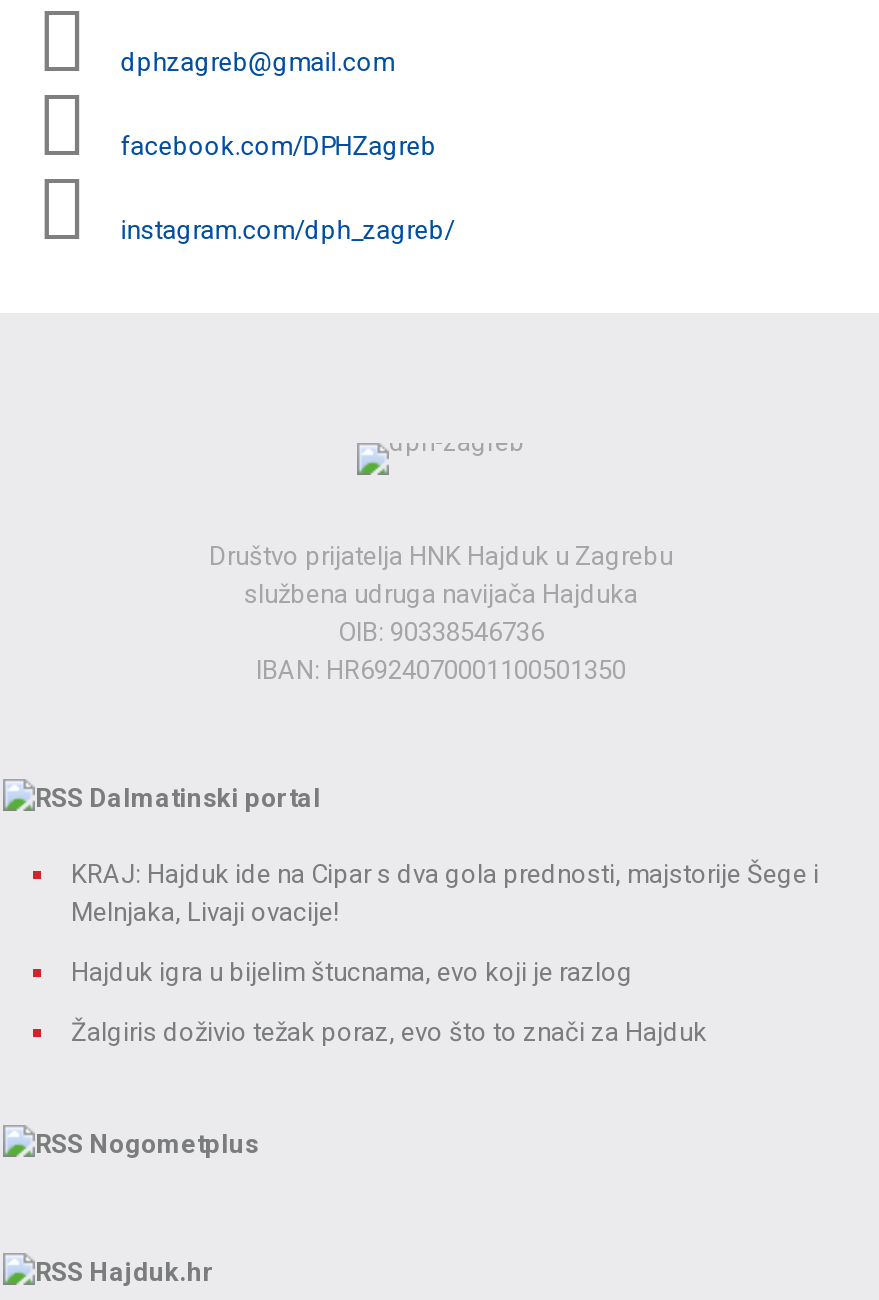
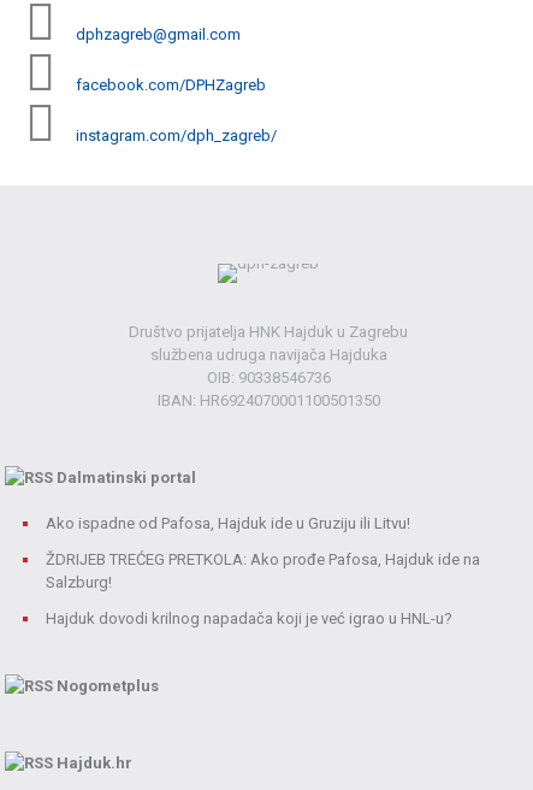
[71,859,819,927] KRAJ: Hajduk ide na Cipar s dva gola prednosti, majstorije Šege i | Melnjaka, Livaji ovacije! -> [46,514,410,532] Ako ispadne od Pafosa, Hajduk ide u Gruziju ili Litvu!
[71,957,633,987] Hajduk igra u bijelim štucnama, evo koji je razlog -> [46,550,480,591] ŽDRIJEB TREĆEG PRETKOLA: Ako prođe Pafosa, Hajduk ide na | Salzburg!
[71,1017,707,1047] Žalgiris doživio težak poraz, evo što to znači za Hajduk -> [46,609,452,627] Hajduk dovodi krilnog napadača koji je već igrao u HNL-u?

